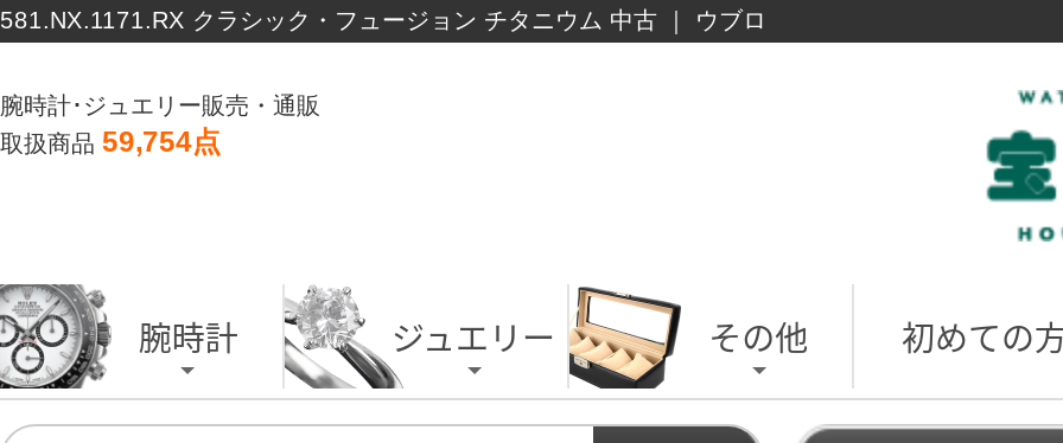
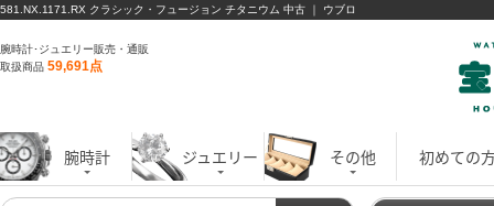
[0,126,221,159] 取扱商品59,754点 -> [0,58,103,74] 取扱商品59,691点

